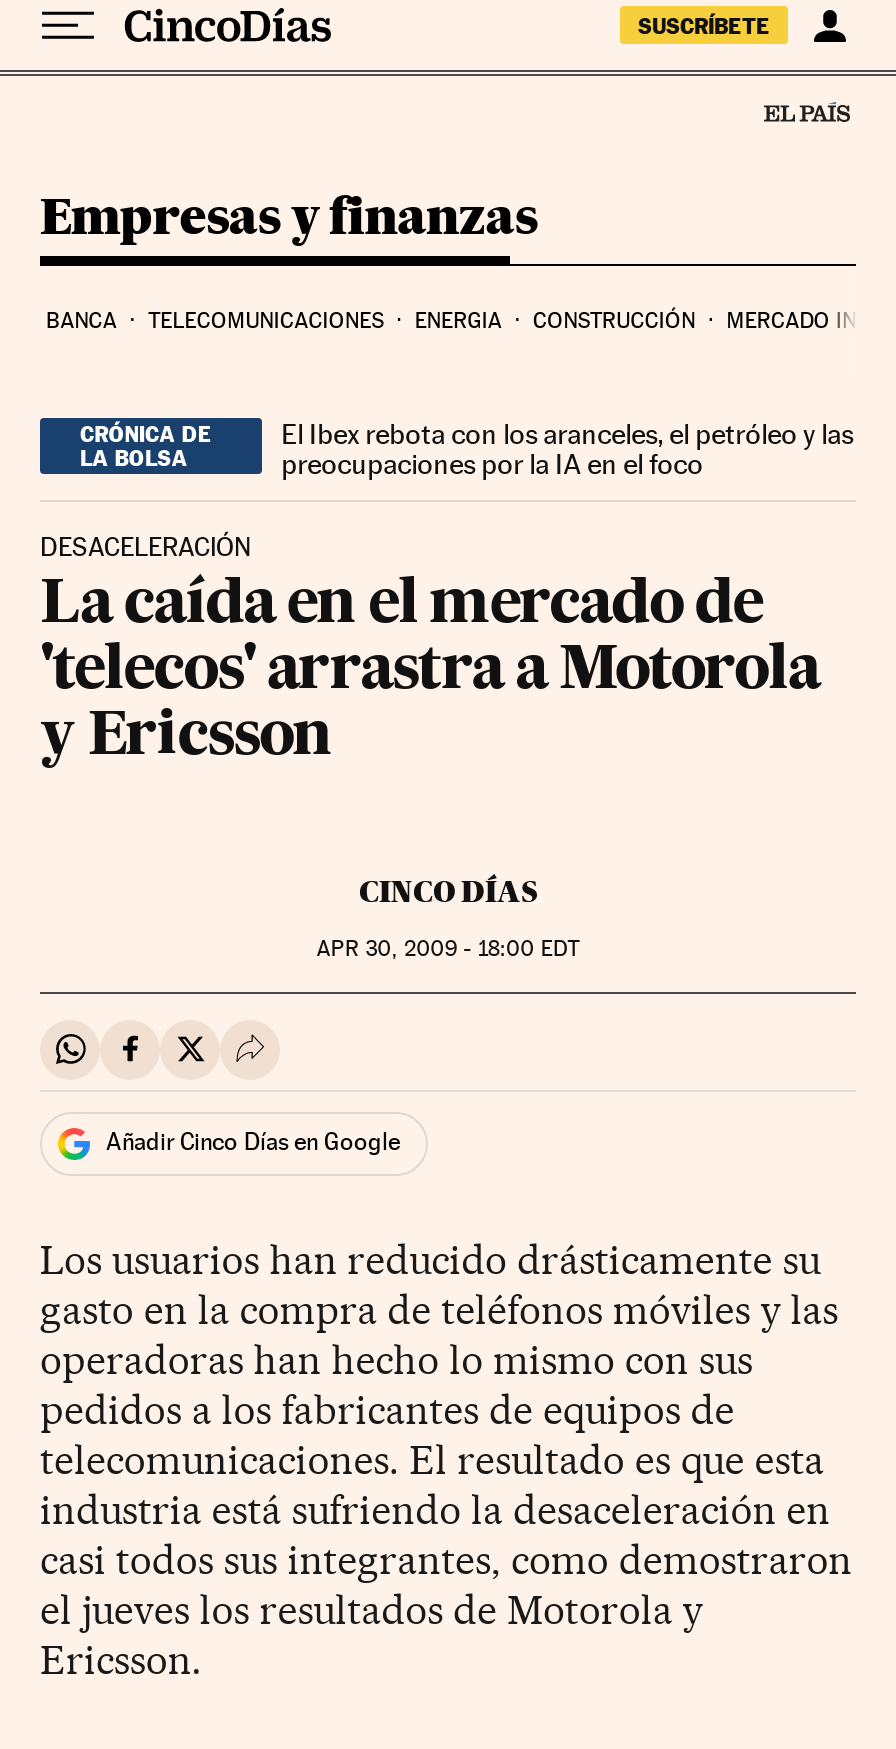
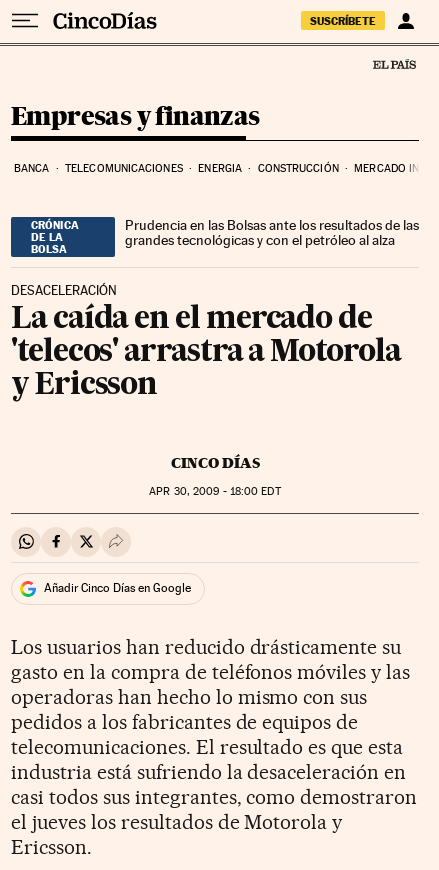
[281,417,853,479] El Ibex rebota con los aranceles, el petróleo y las | preocupaciones por la IA en el foco -> [125,217,419,248] Prudencia en las Bolsas ante los resultados de las | grandes tecnológicas y con el petróleo al alza

